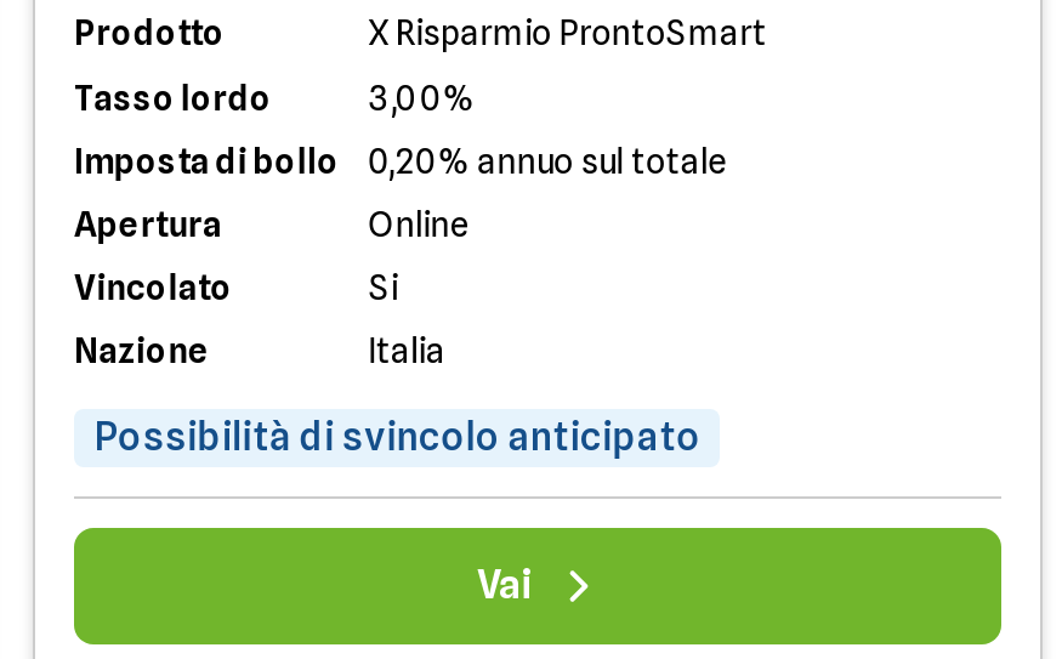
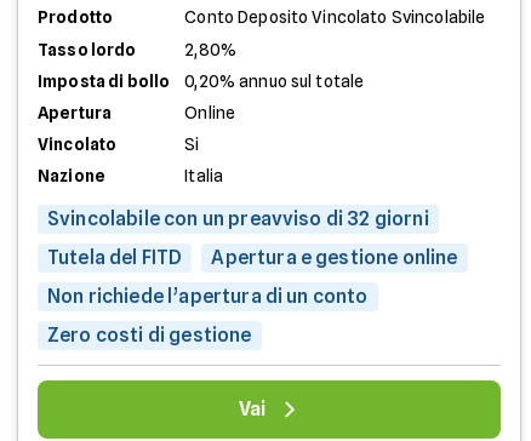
[368,13,767,52] X Risparmio ProntoSmart -> [185,8,485,27] Conto Deposito Vincolato Svincolabile
[368,78,475,117] 3,00% -> [185,40,236,60] 2,80%
[93,413,702,459] Possibilità di svincolo anticipato -> [47,208,458,347] Svincolabile con un preavviso di 32 giorni | Tutela del FITD | Apertura e gestione online | Non richiede l’apertura di un conto | Zero costi di gestione

